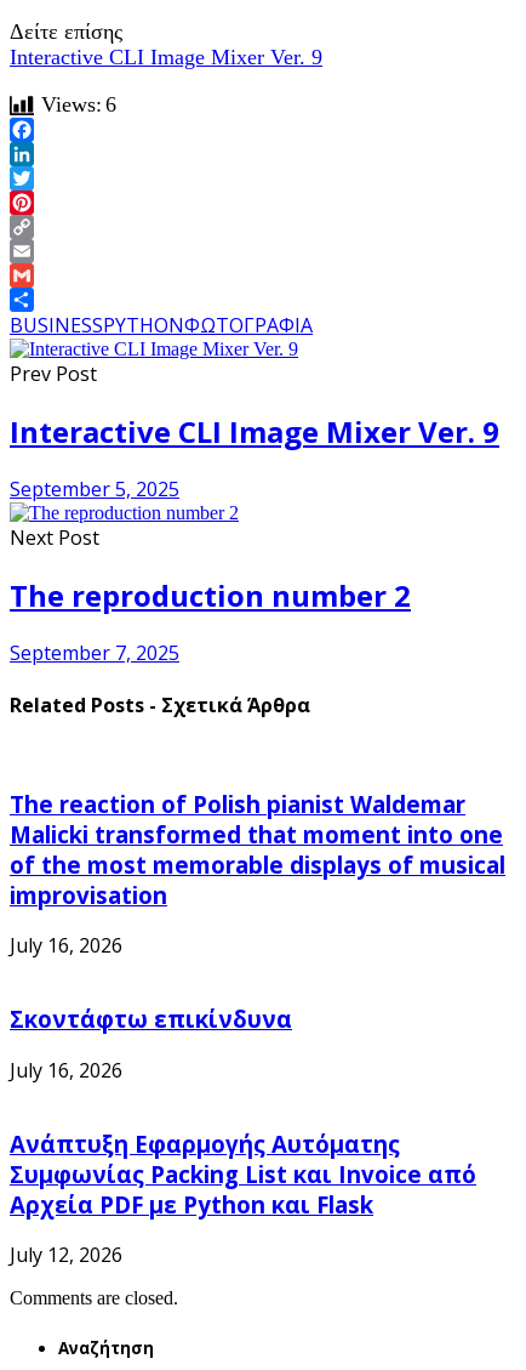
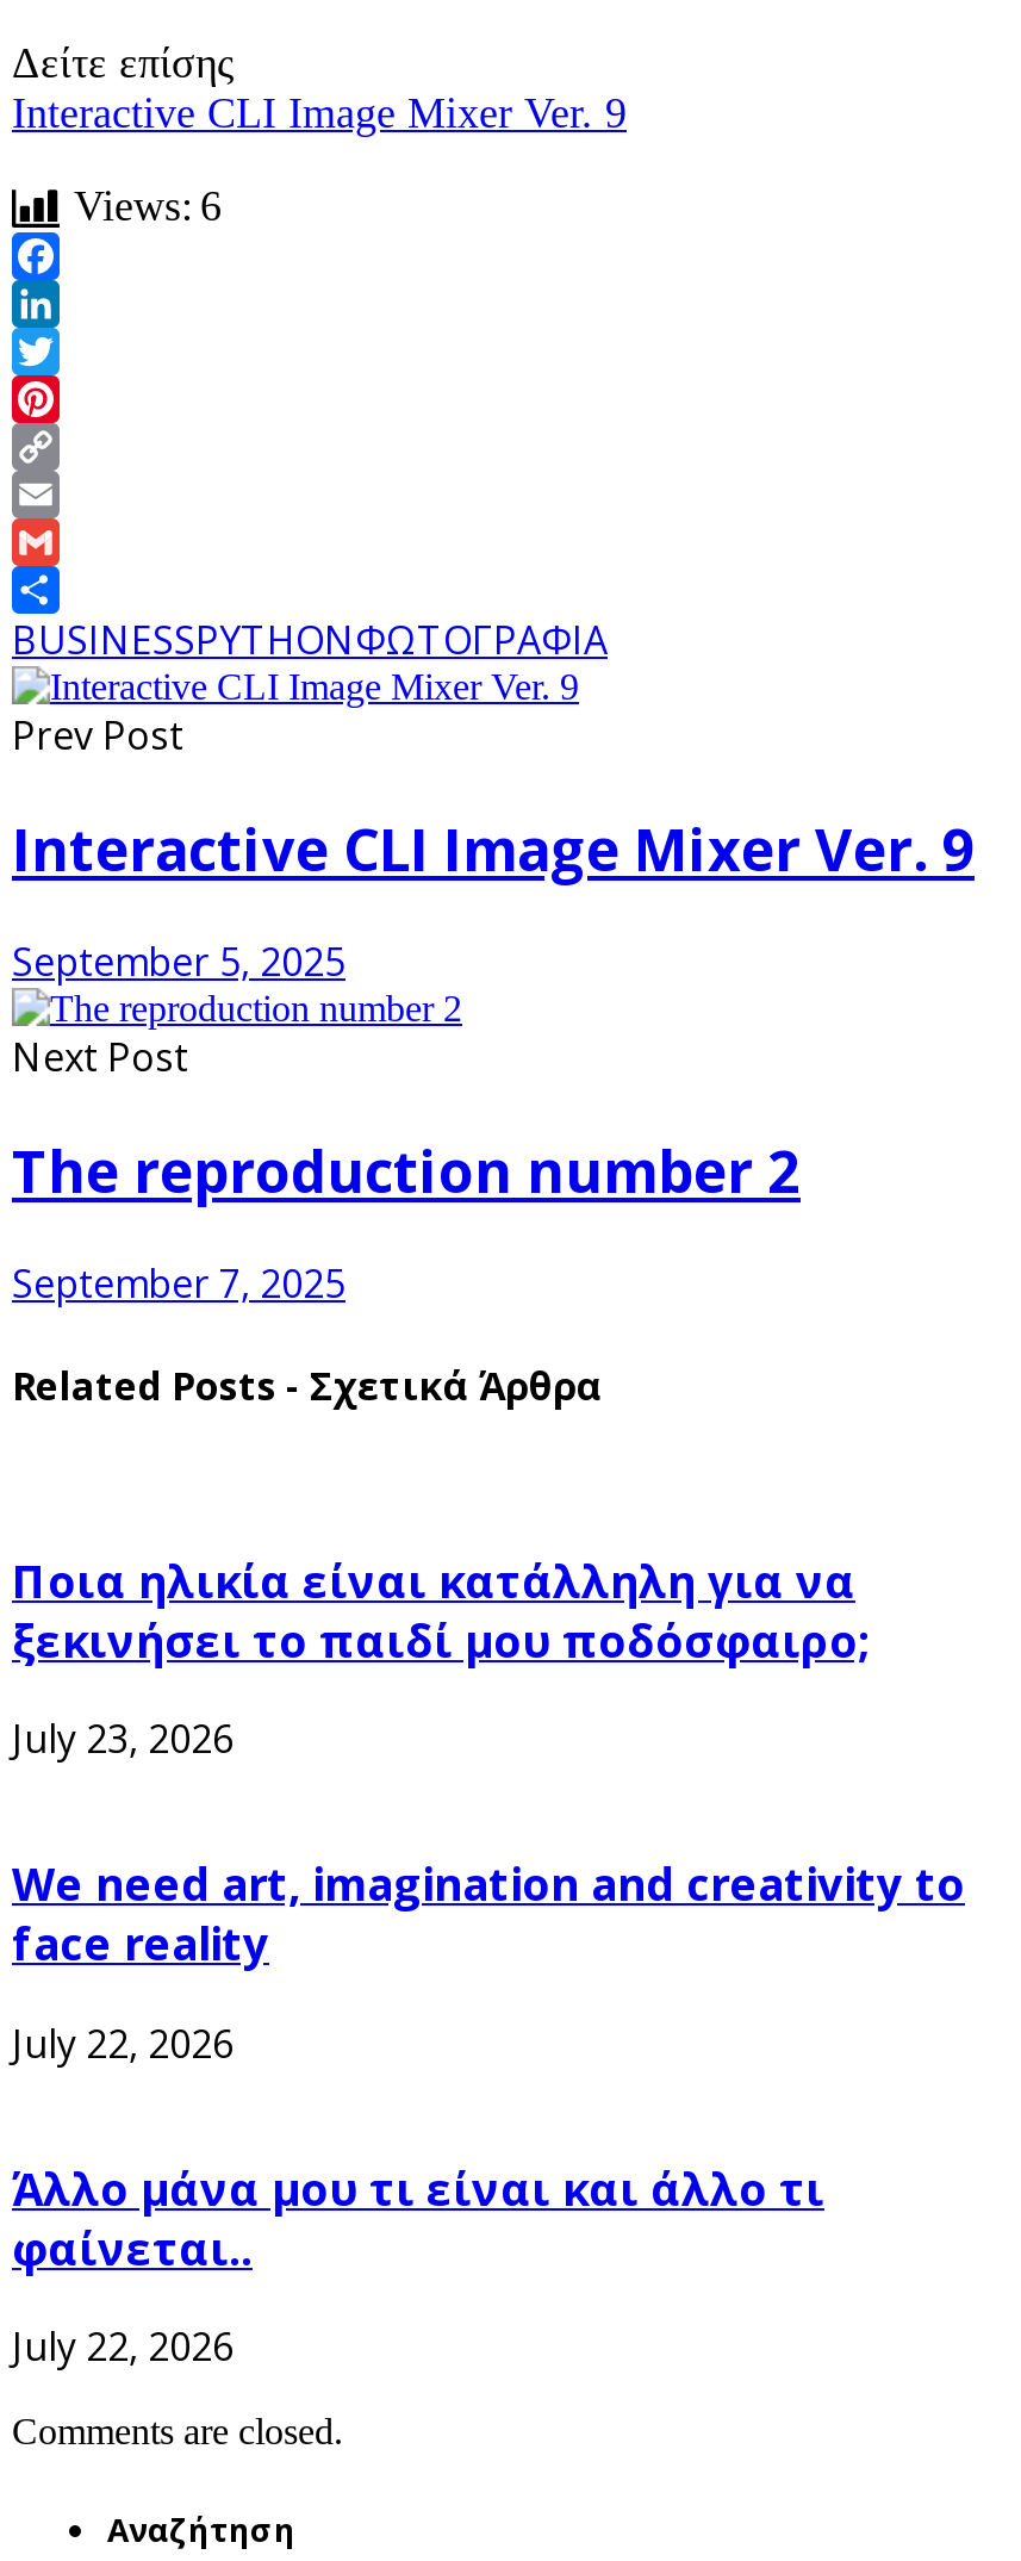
[10,789,505,910] The reaction of Polish pianist Waldemar | Malicki transformed that moment into one | of the most memorable displays of musical | improvisation -> [12,1550,870,1669] Ποια ηλικία είναι κατάλληλη για να | ξεκινήσει το παιδί μου ποδόσφαιρο;
[10,933,122,959] July 16, 2026 -> [12,1714,234,1766] July 23, 2026
[10,1004,292,1034] Σκοντάφτω επικίνδυνα -> [12,1854,965,1973] We need art, imagination and creativity to | face reality
[10,1057,122,1084] July 16, 2026 -> [12,2017,234,2070] July 22, 2026
[10,1128,476,1219] Ανάπτυξη Εφαρμογής Αυτόματης | Συμφωνίας Packing List και Invoice από | Αρχεία PDF με Python και Flask -> [12,2157,824,2276] Άλλο μάνα μου τι είναι και άλλο τι | φαίνεται..
[10,1242,122,1268] July 12, 2026 -> [12,2321,234,2373] July 22, 2026

